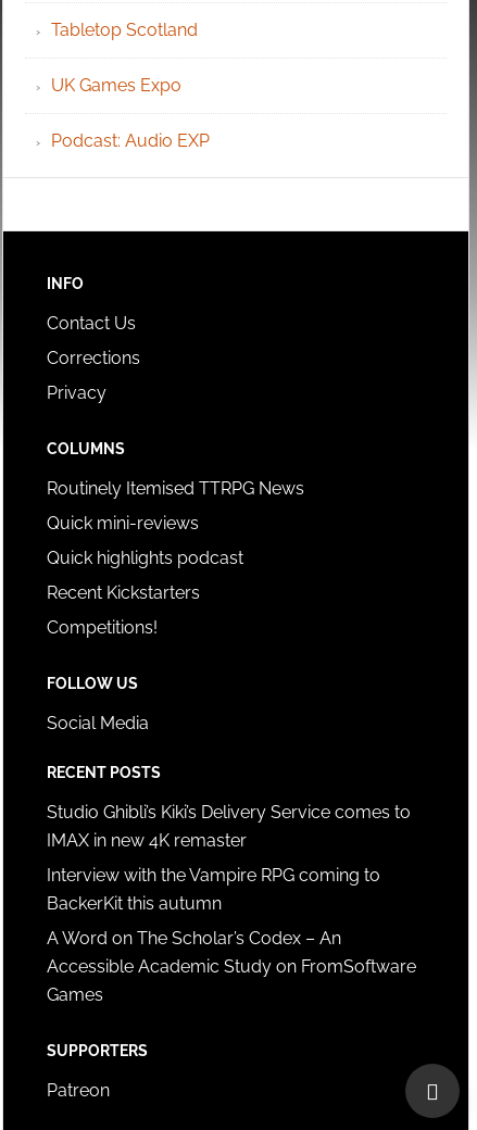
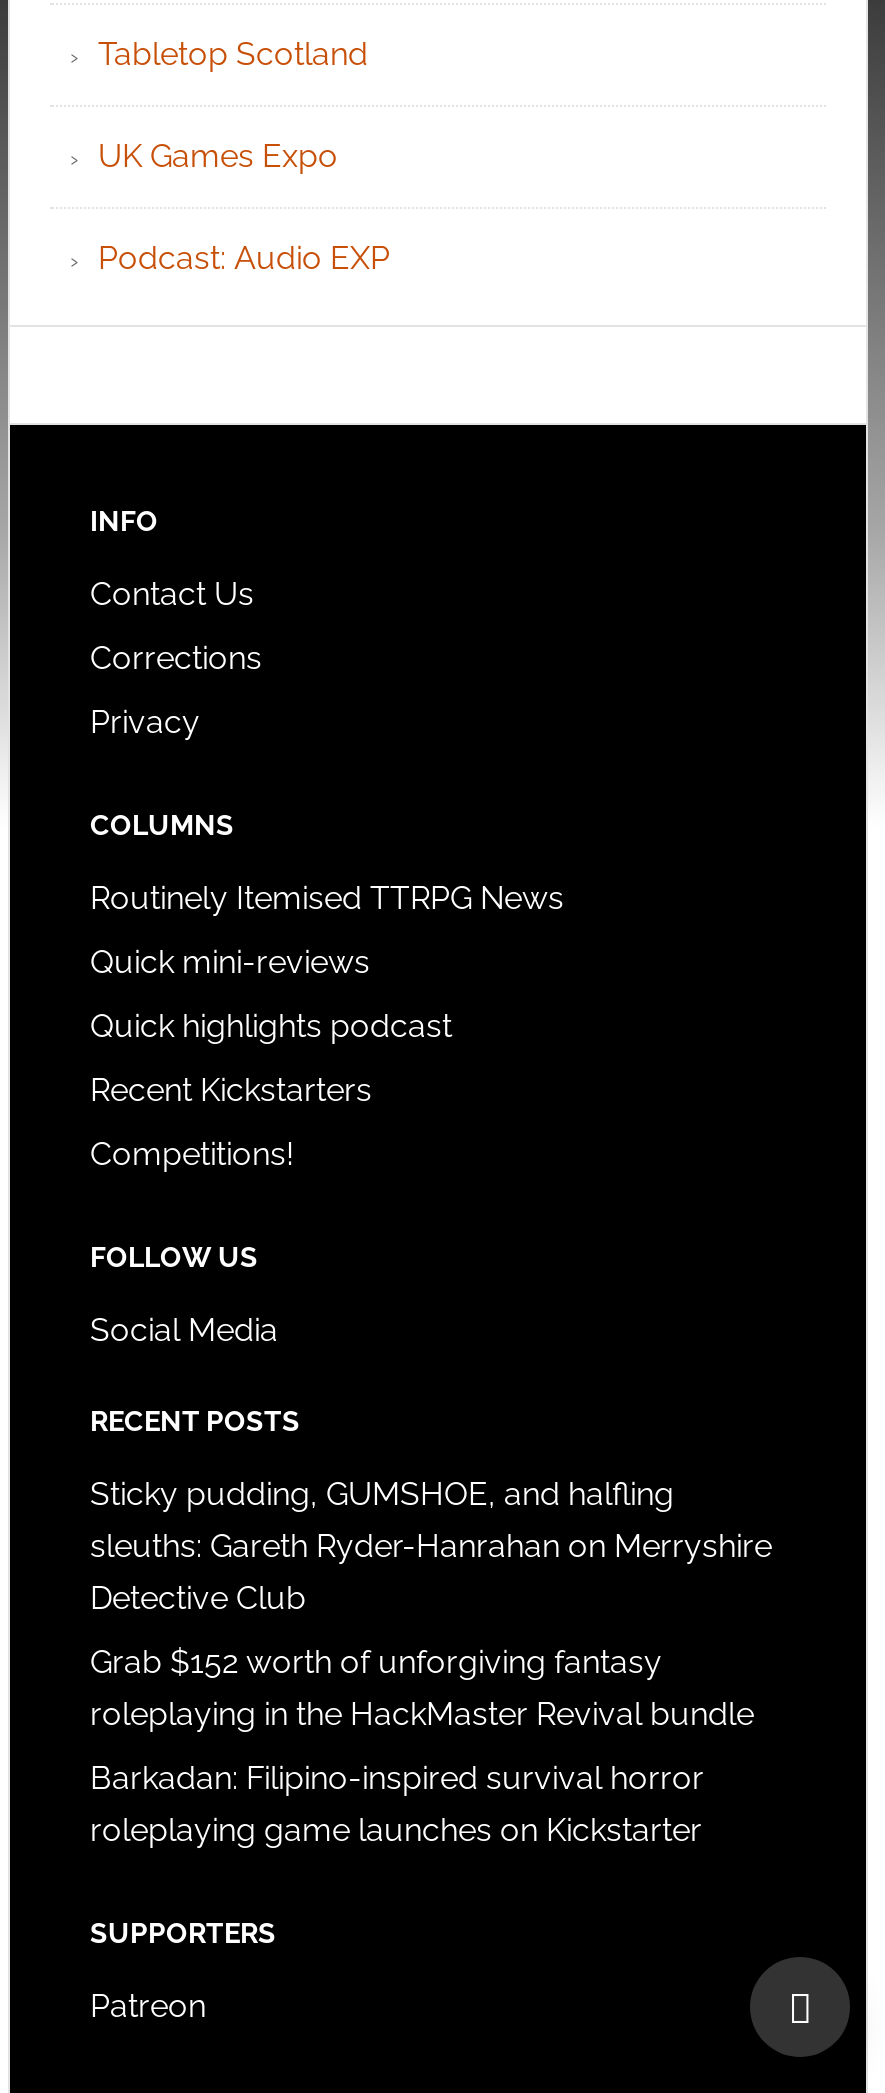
[47,802,411,851] Studio Ghibli’s Kiki’s Delivery Service comes to | IMAX in new 4K remaster -> [90,1475,772,1617] Sticky pudding, GUMSHOE, and halfling | sleuths: Gareth Ryder-Hanrahan on Merryshire | Detective Club
[47,865,380,914] Interview with the Vampire RPG coming to | BackerKit this autumn -> [90,1643,754,1733] Grab $152 worth of unforgiving fantasy | roleplaying in the HackMaster Revival bundle
[47,928,416,1005] A Word on The Scholar’s Codex – An | Accessible Academic Study on FromSoftware | Games -> [90,1759,704,1849] Barkadan: Filipino-inspired survival horror | roleplaying game launches on Kickstarter

